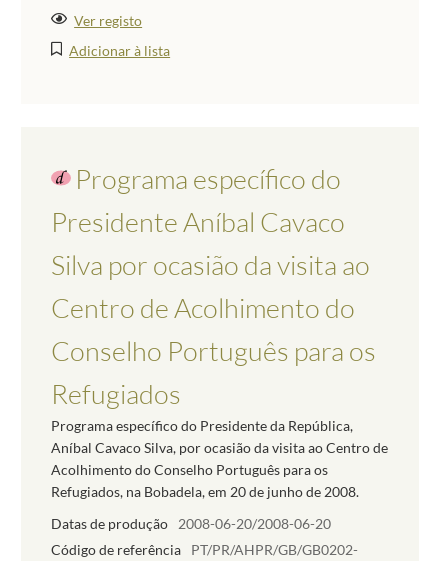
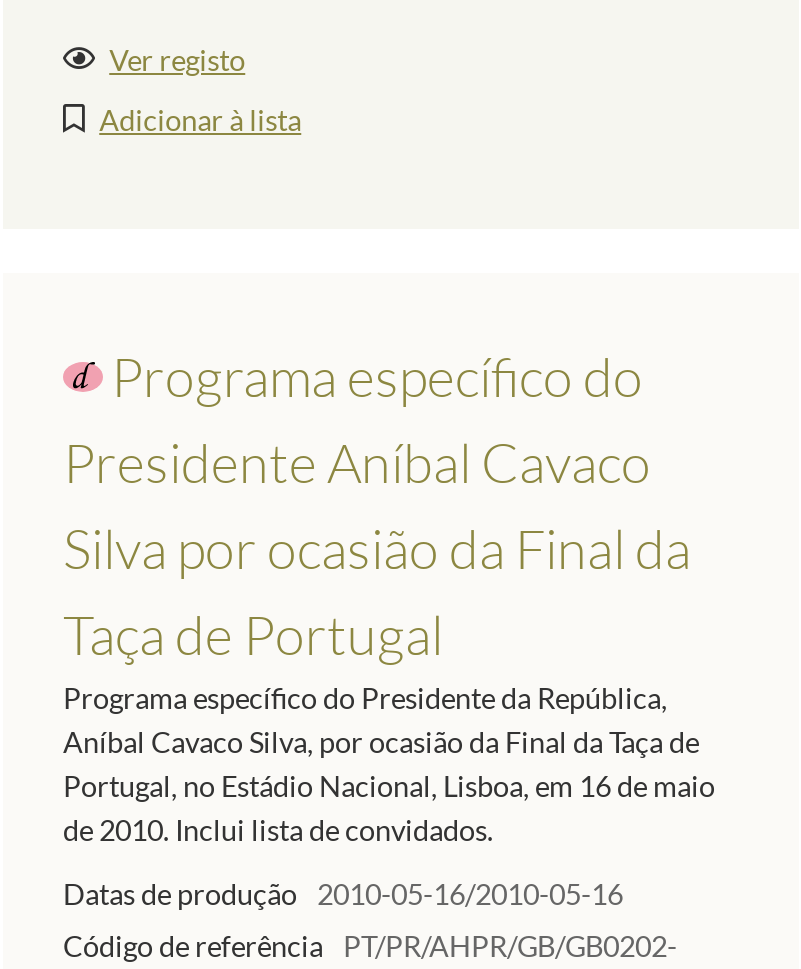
[51,248,376,410] Silva por ocasião da visita ao | Centro de Acolhimento do | Conselho Português para os | Refugiados -> [63,515,691,667] Silva por ocasião da Final da | Taça de Portugal
[51,439,388,500] Aníbal Cavaco Silva, por ocasião da visita ao Centro de | Acolhimento do Conselho Português para os | Refugiados, na Bobadela, em 20 de junho de 2008. -> [63,725,715,847] Aníbal Cavaco Silva, por ocasião da Final da Taça de | Portugal, no Estádio Nacional, Lisboa, em 16 de maio | de 2010. Inclui lista de convidados.
[51,515,331,532] Datas de produção 2008-06-20/2008-06-20 -> [63,877,623,911] Datas de produção 2010-05-16/2010-05-16

